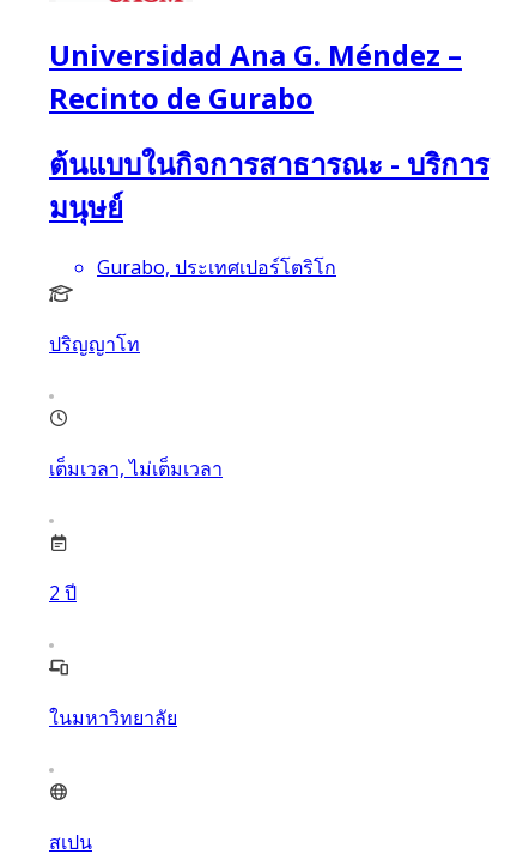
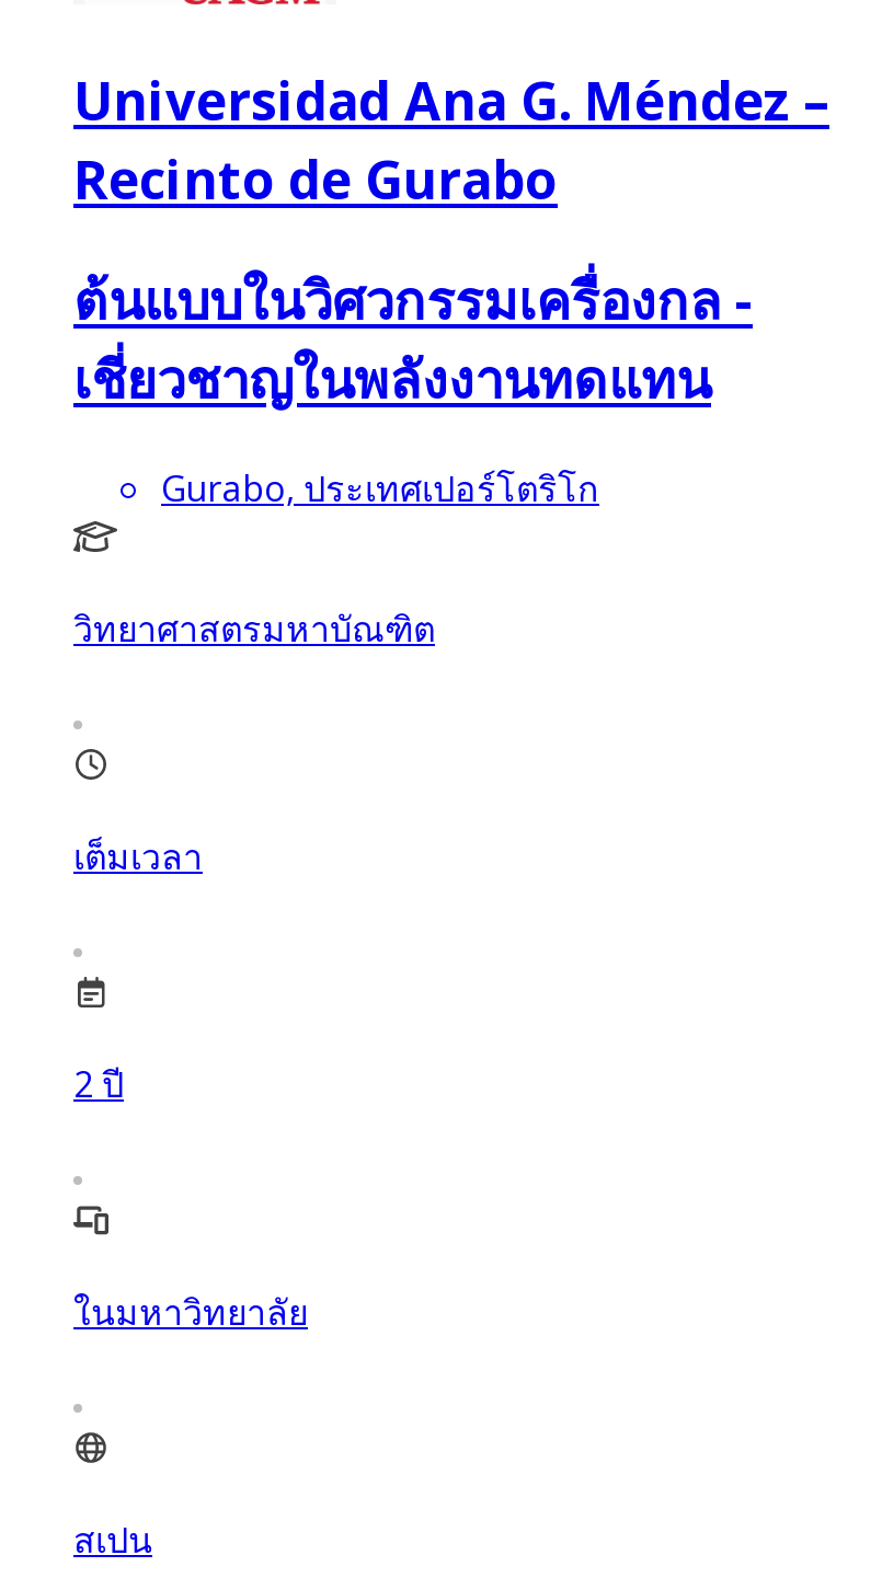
[49,144,489,227] ต้นแบบในกิจการสาธารณะ - บริการ | มนุษย์ -> [73,264,753,415] ต้นแบบในวิศวกรรมเครื่องกล - | เชี่ยวชาญในพลังงานทดแทน
[49,331,140,357] ปริญญาโท -> [73,605,435,653] วิทยาศาสตรมหาบัณฑิต
[49,456,223,482] เต็มเวลา, ไม่เต็มเวลา -> [73,833,203,881] เต็มเวลา

